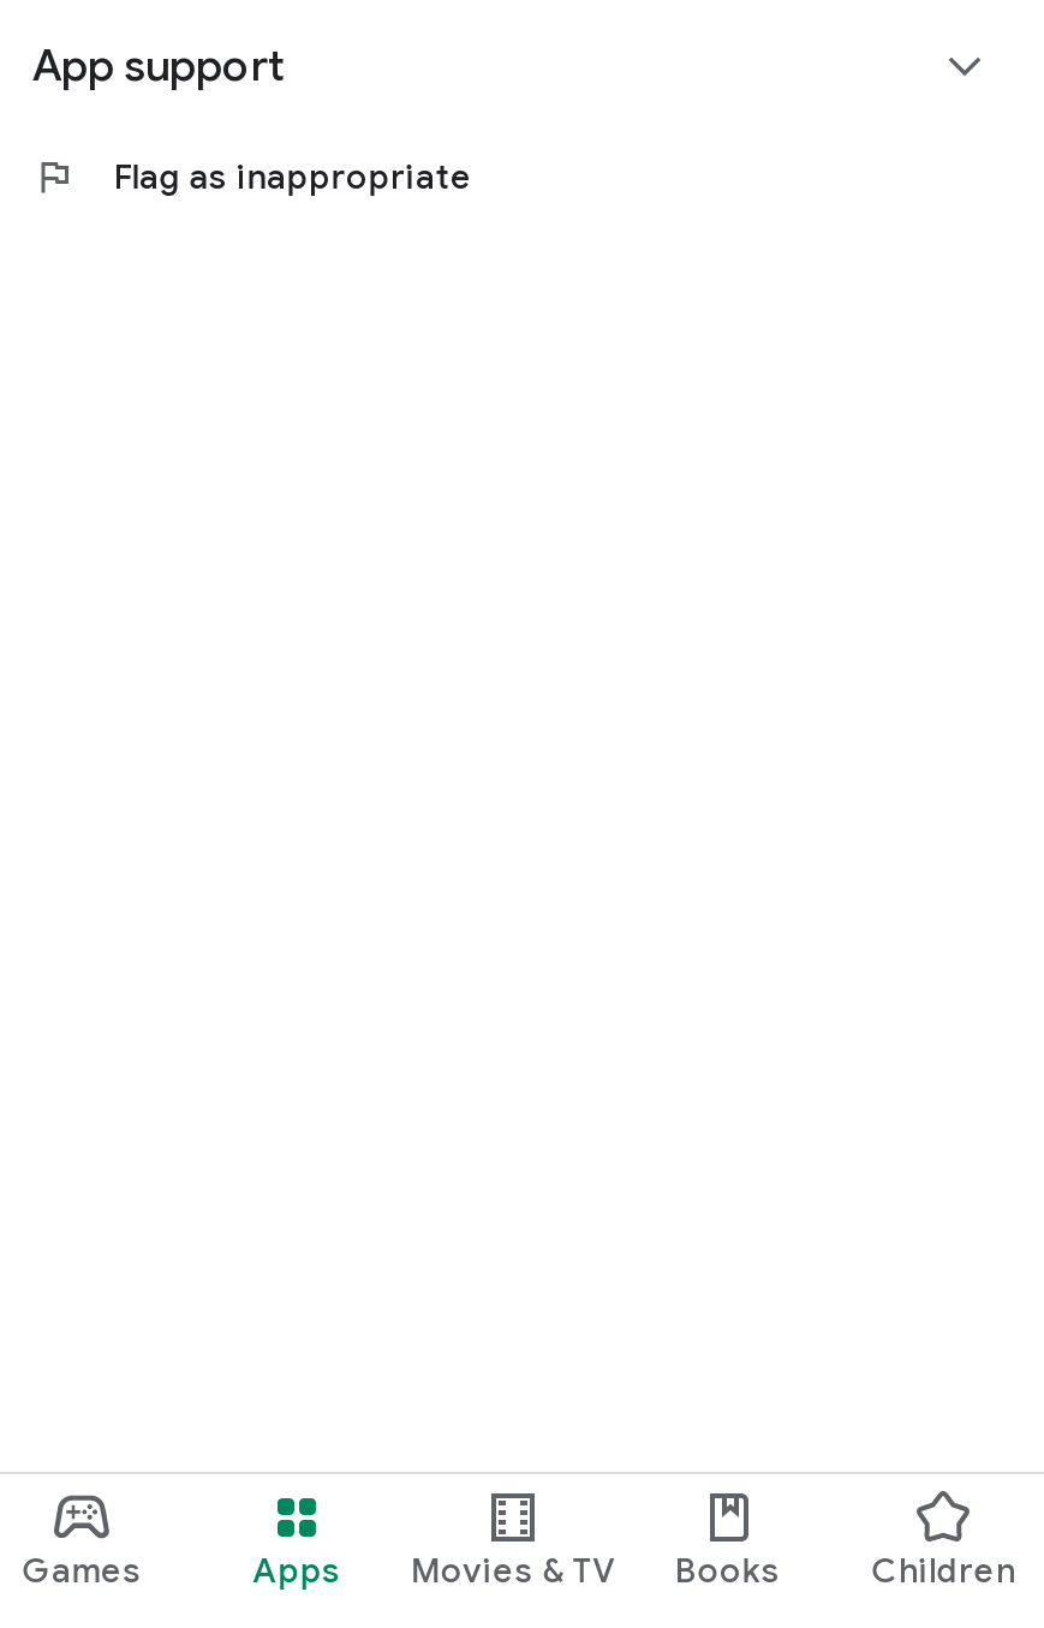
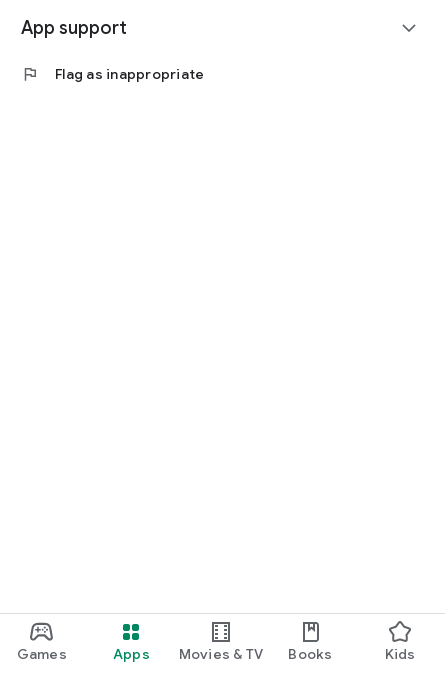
[871,1548,1016,1591] Children -> [385,644,416,662] Kids

